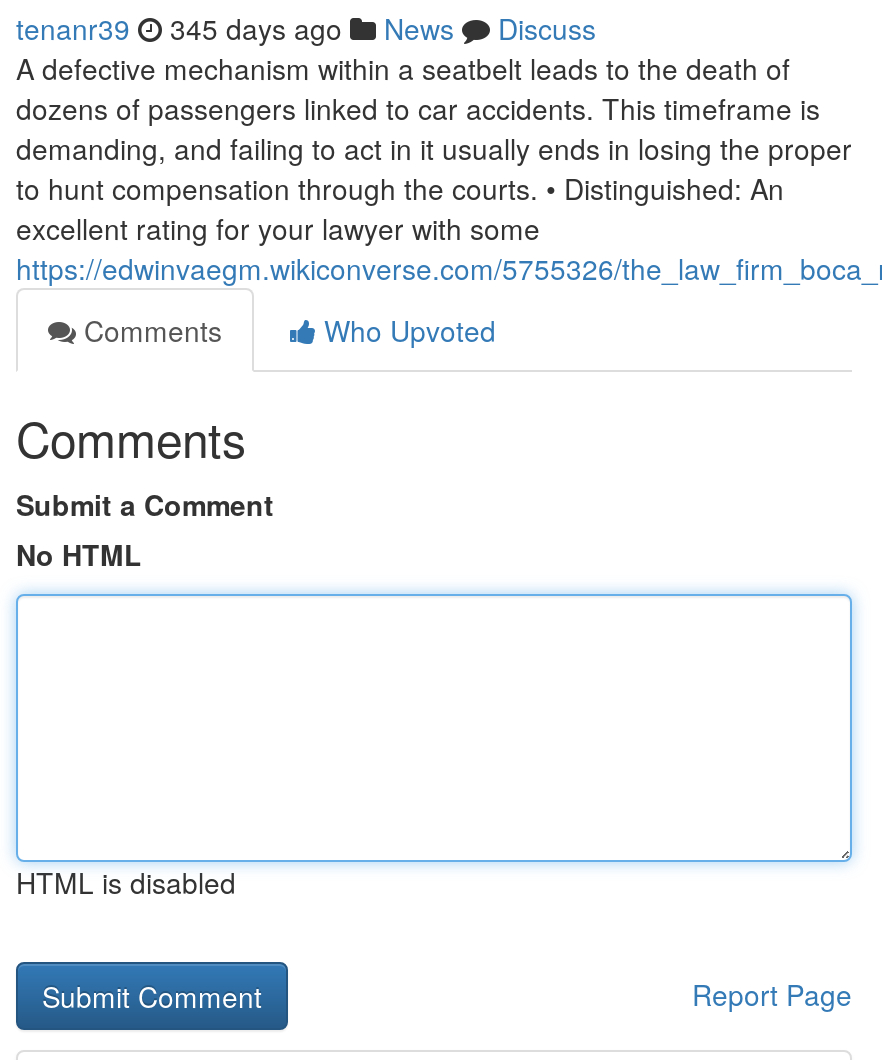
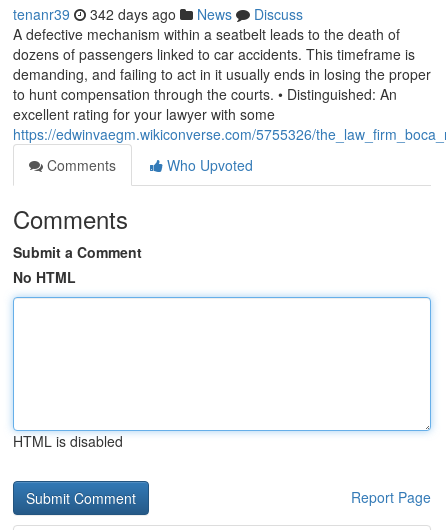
[16,8,596,48] tenanr39 345 days ago News Discuss -> [13,4,303,24] tenanr39 342 days ago News Discuss

